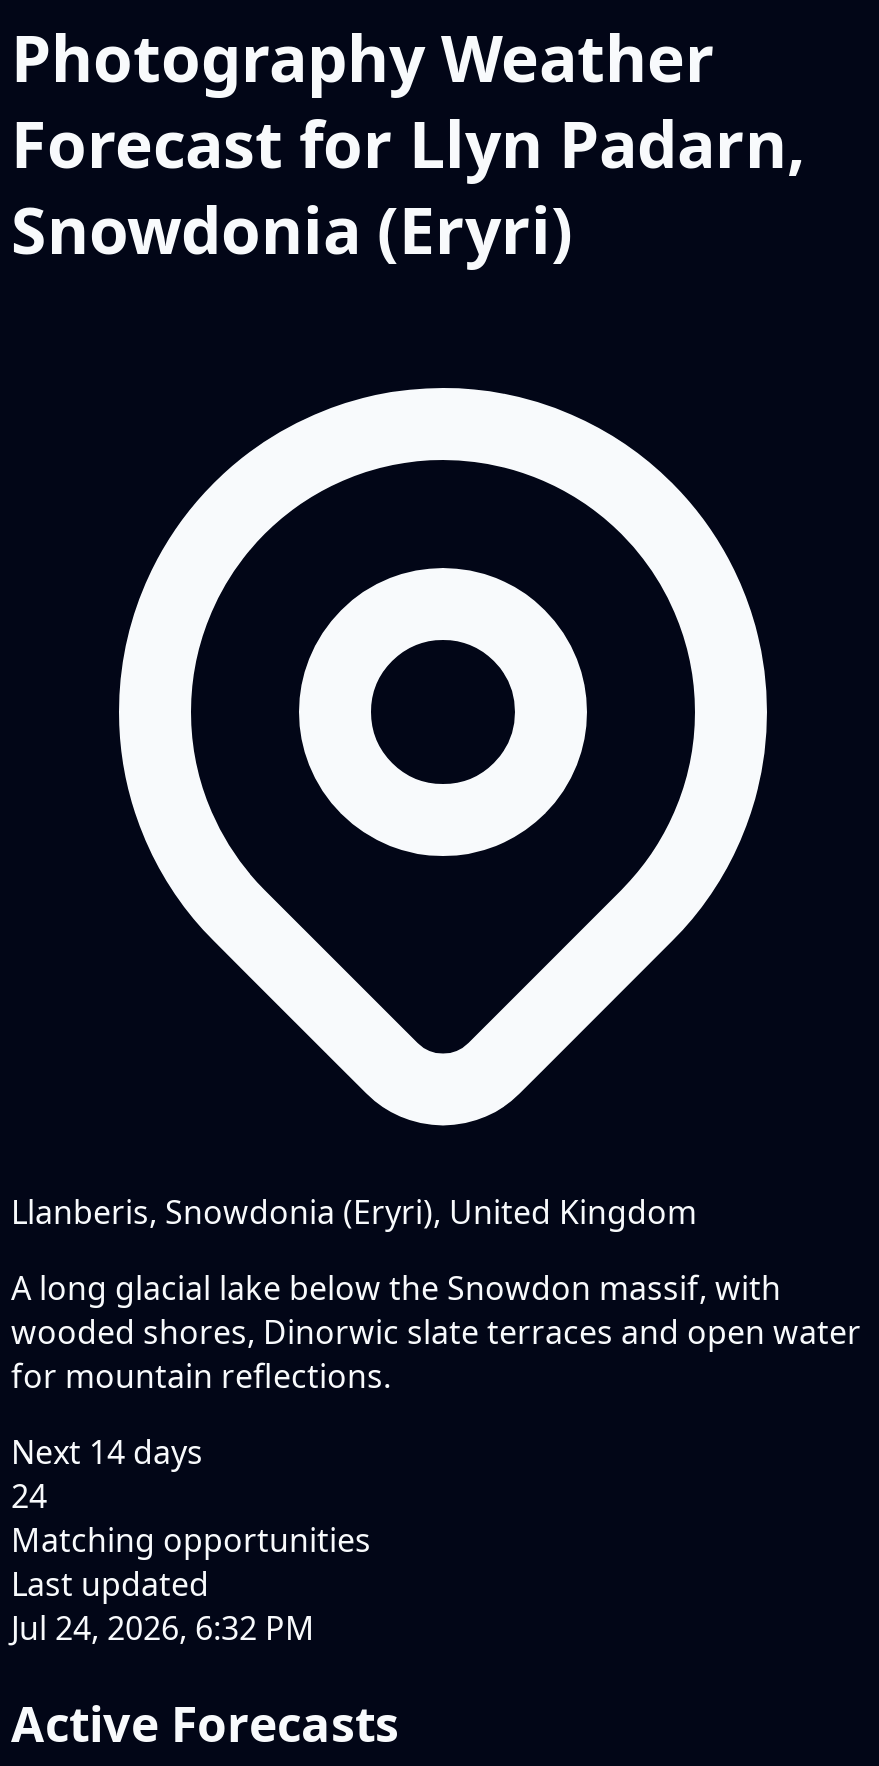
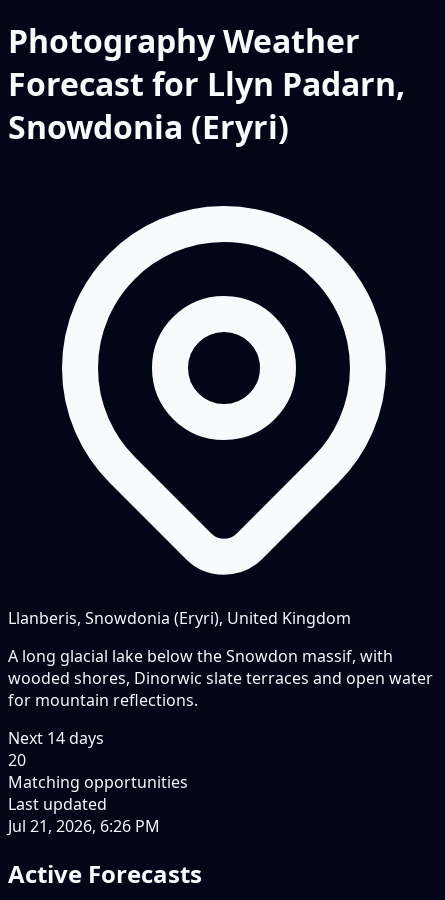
[11,1474,47,1518] 24 -> [8,749,26,771] 20
[11,1606,315,1650] Jul 24, 2026, 6:32 PM -> [8,815,160,837] Jul 21, 2026, 6:26 PM

